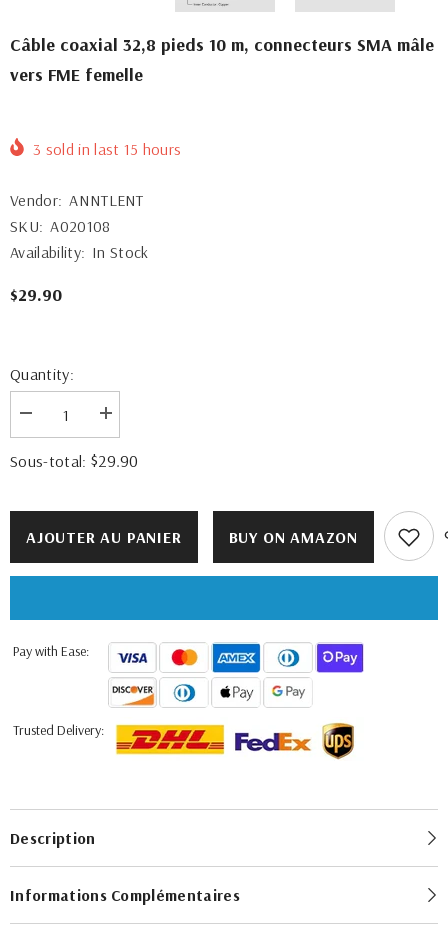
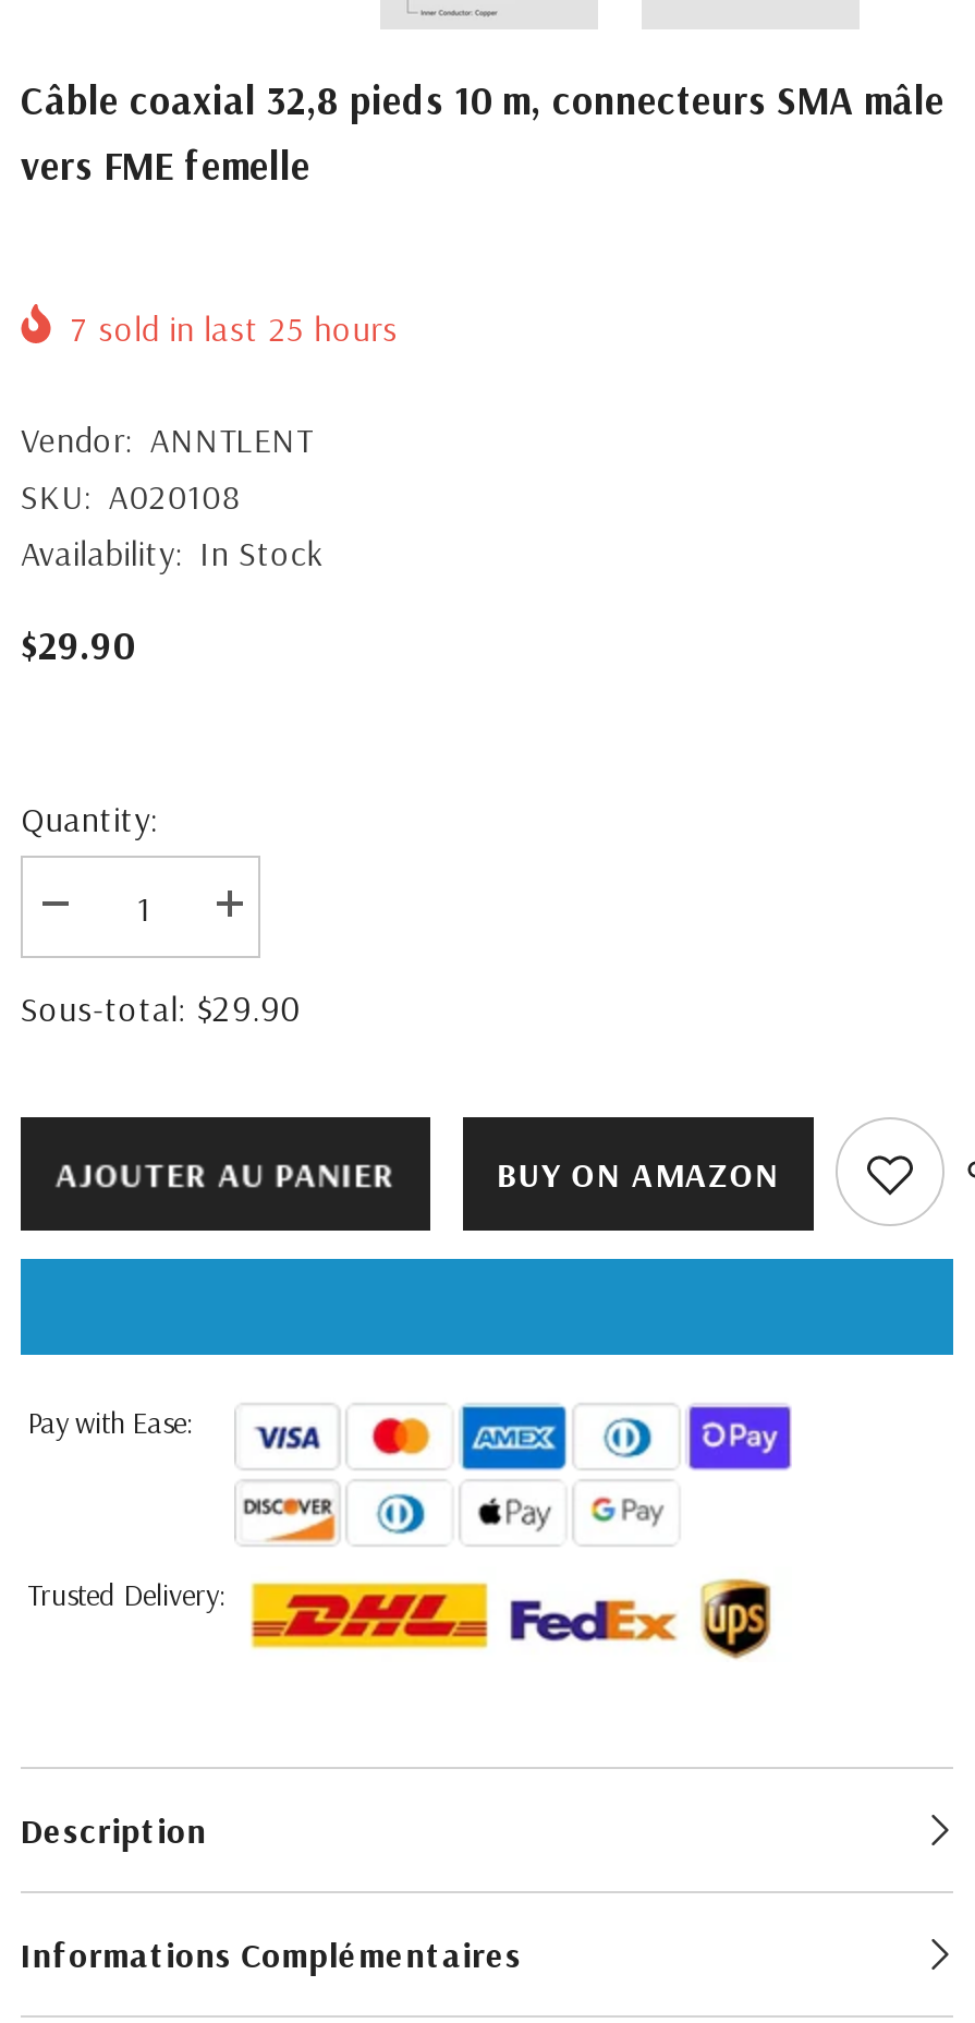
[33,139,181,159] 3 sold in last 15 hours -> [71,306,398,349] 7 sold in last 25 hours

